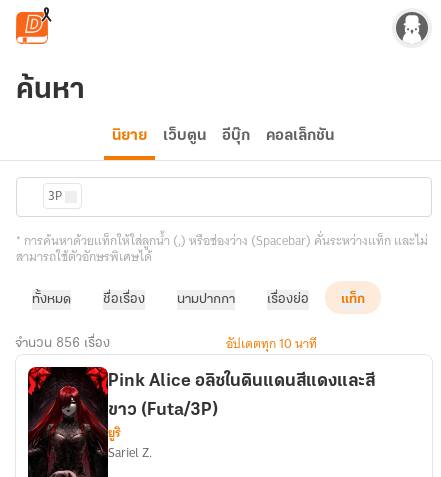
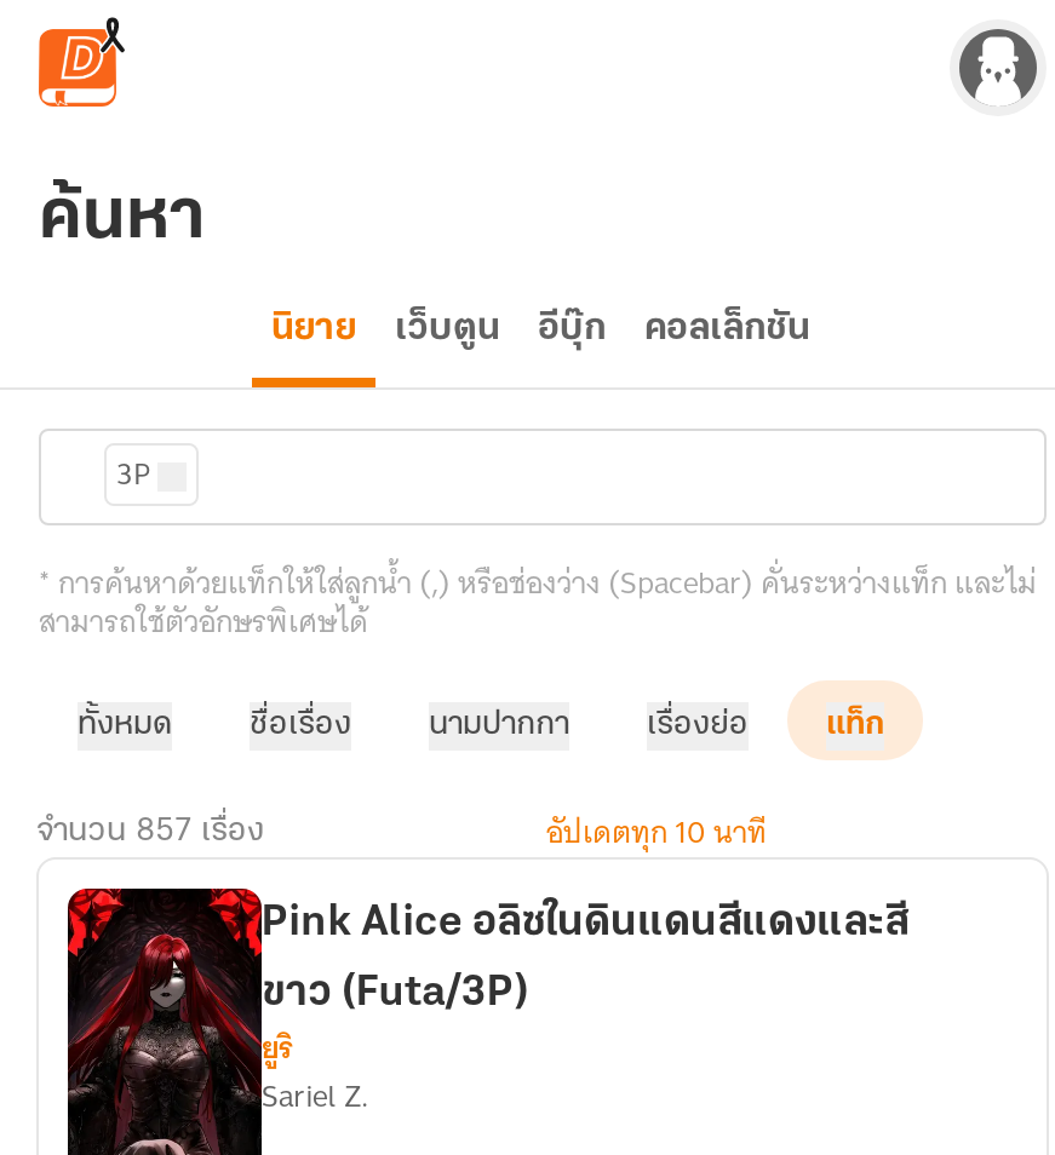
[15,336,110,351] จำนวน 856 เรื่อง -> [36,814,264,850] จำนวน 857 เรื่อง

